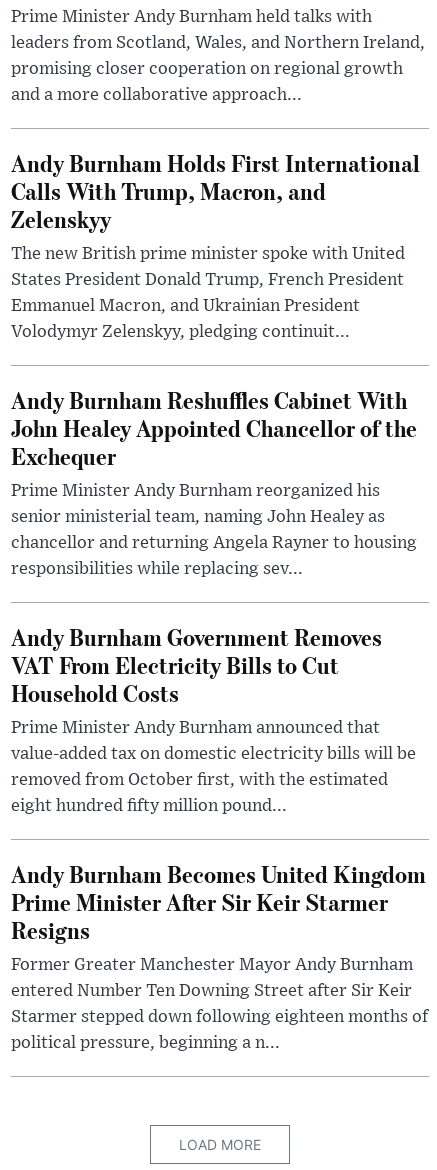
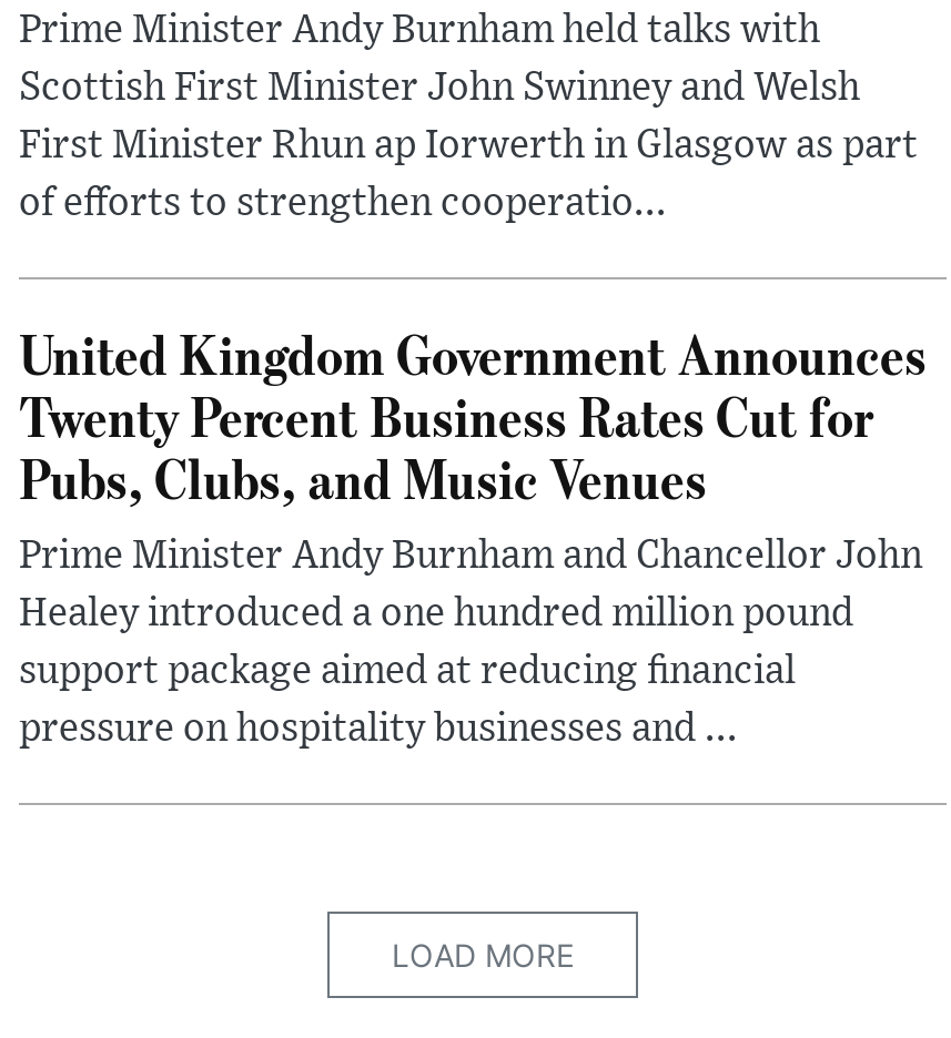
[11,34,428,1052] leaders from Scotland, Wales, and Northern Ireland, | promising closer cooperation on regional growth | and a more collaborative approach... | Andy Burnham Holds First International | Calls With Trump, Macron, and | Zelenskyy | The new British prime minister spoke with United | States President Donald Trump, French President | Emmanuel Macron, and Ukrainian President | Volodymyr Zelenskyy, pledging continuit... | Andy Burnham Reshuffles Cabinet With | John Healey Appointed Chancellor of the | Exchequer | Prime Minister Andy Burnham reorganized his | senior ministerial team, naming John Healey as | chancellor and returning Angela Rayner to housing | responsibilities while replacing sev... | Andy Burnham Government Removes | VAT From Electricity Bills to Cut | Household Costs | Prime Minister Andy Burnham announced that | value-added tax on domestic electricity bills will be | removed from October first, with the estimated | eight hundred fifty million pound... | Andy Burnham Becomes United Kingdom | Prime Minister After Sir Keir Starmer | Resigns | Former Greater Manchester Mayor Andy Burnham | entered Number Ten Downing Street after Sir Keir | Starmer stepped down following eighteen months of | political pressure, beginning a n... -> [19,69,927,750] Scottish First Minister John Swinney and Welsh | First Minister Rhun ap Iorwerth in Glasgow as part | of efforts to strengthen cooperatio... | United Kingdom Government Announces | Twenty Percent Business Rates Cut for | Pubs, Clubs, and Music Venues | Prime Minister Andy Burnham and Chancellor John | Healey introduced a one hundred million pound | support package aimed at reducing financial | pressure on hospitality businesses and ...

